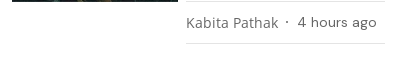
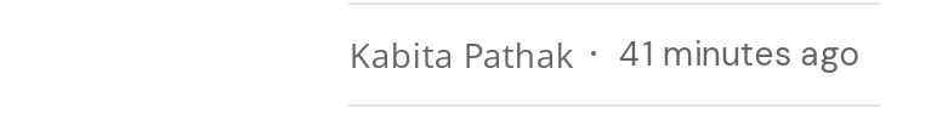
[186,13,377,32] Kabita Pathak 4 hours ago -> [349,32,862,78] Kabita Pathak 41 minutes ago

